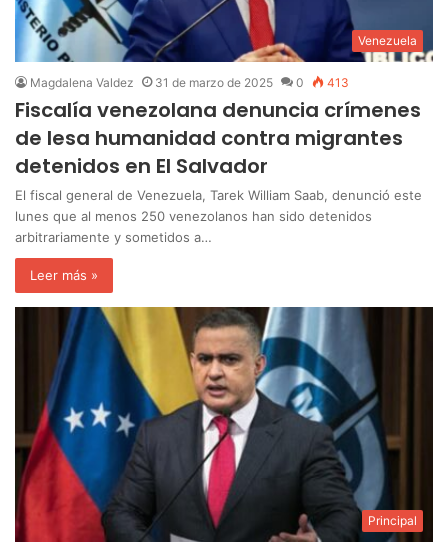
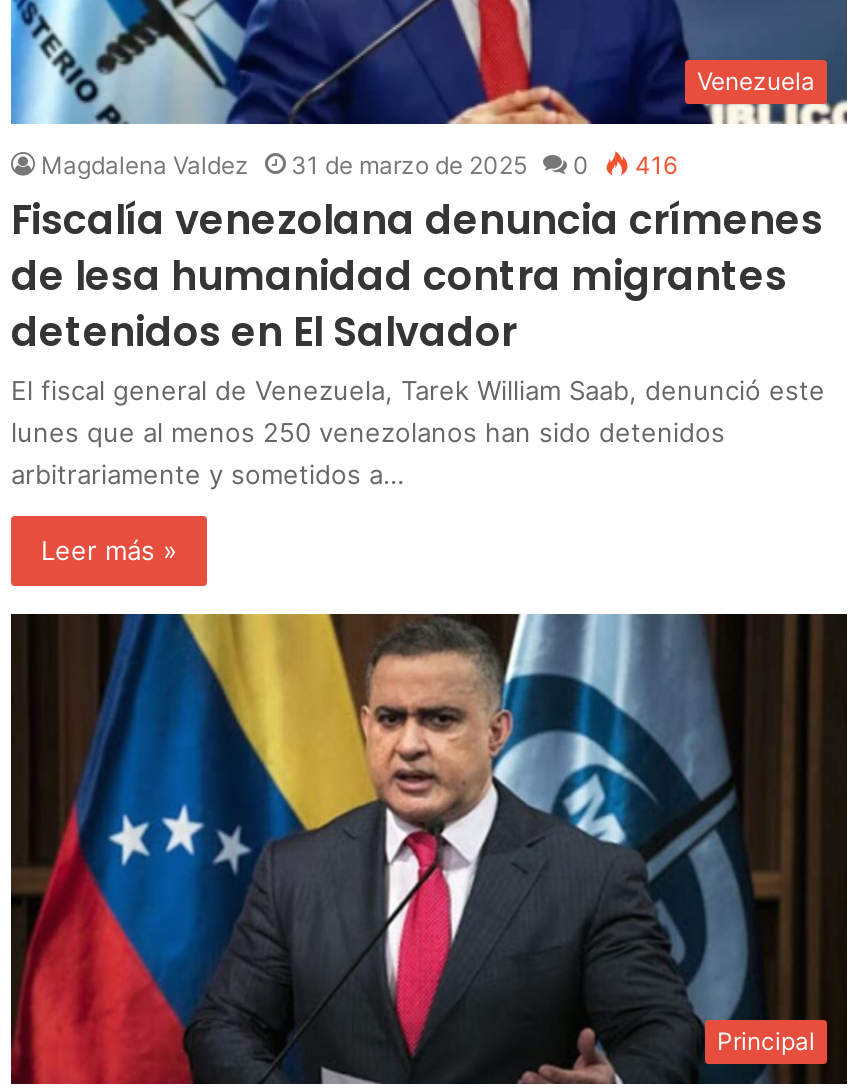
[30,75,349,90] Magdalena Valdez 31 de marzo de 2025 0 413 -> [41,149,677,179] Magdalena Valdez 31 de marzo de 2025 0 416

